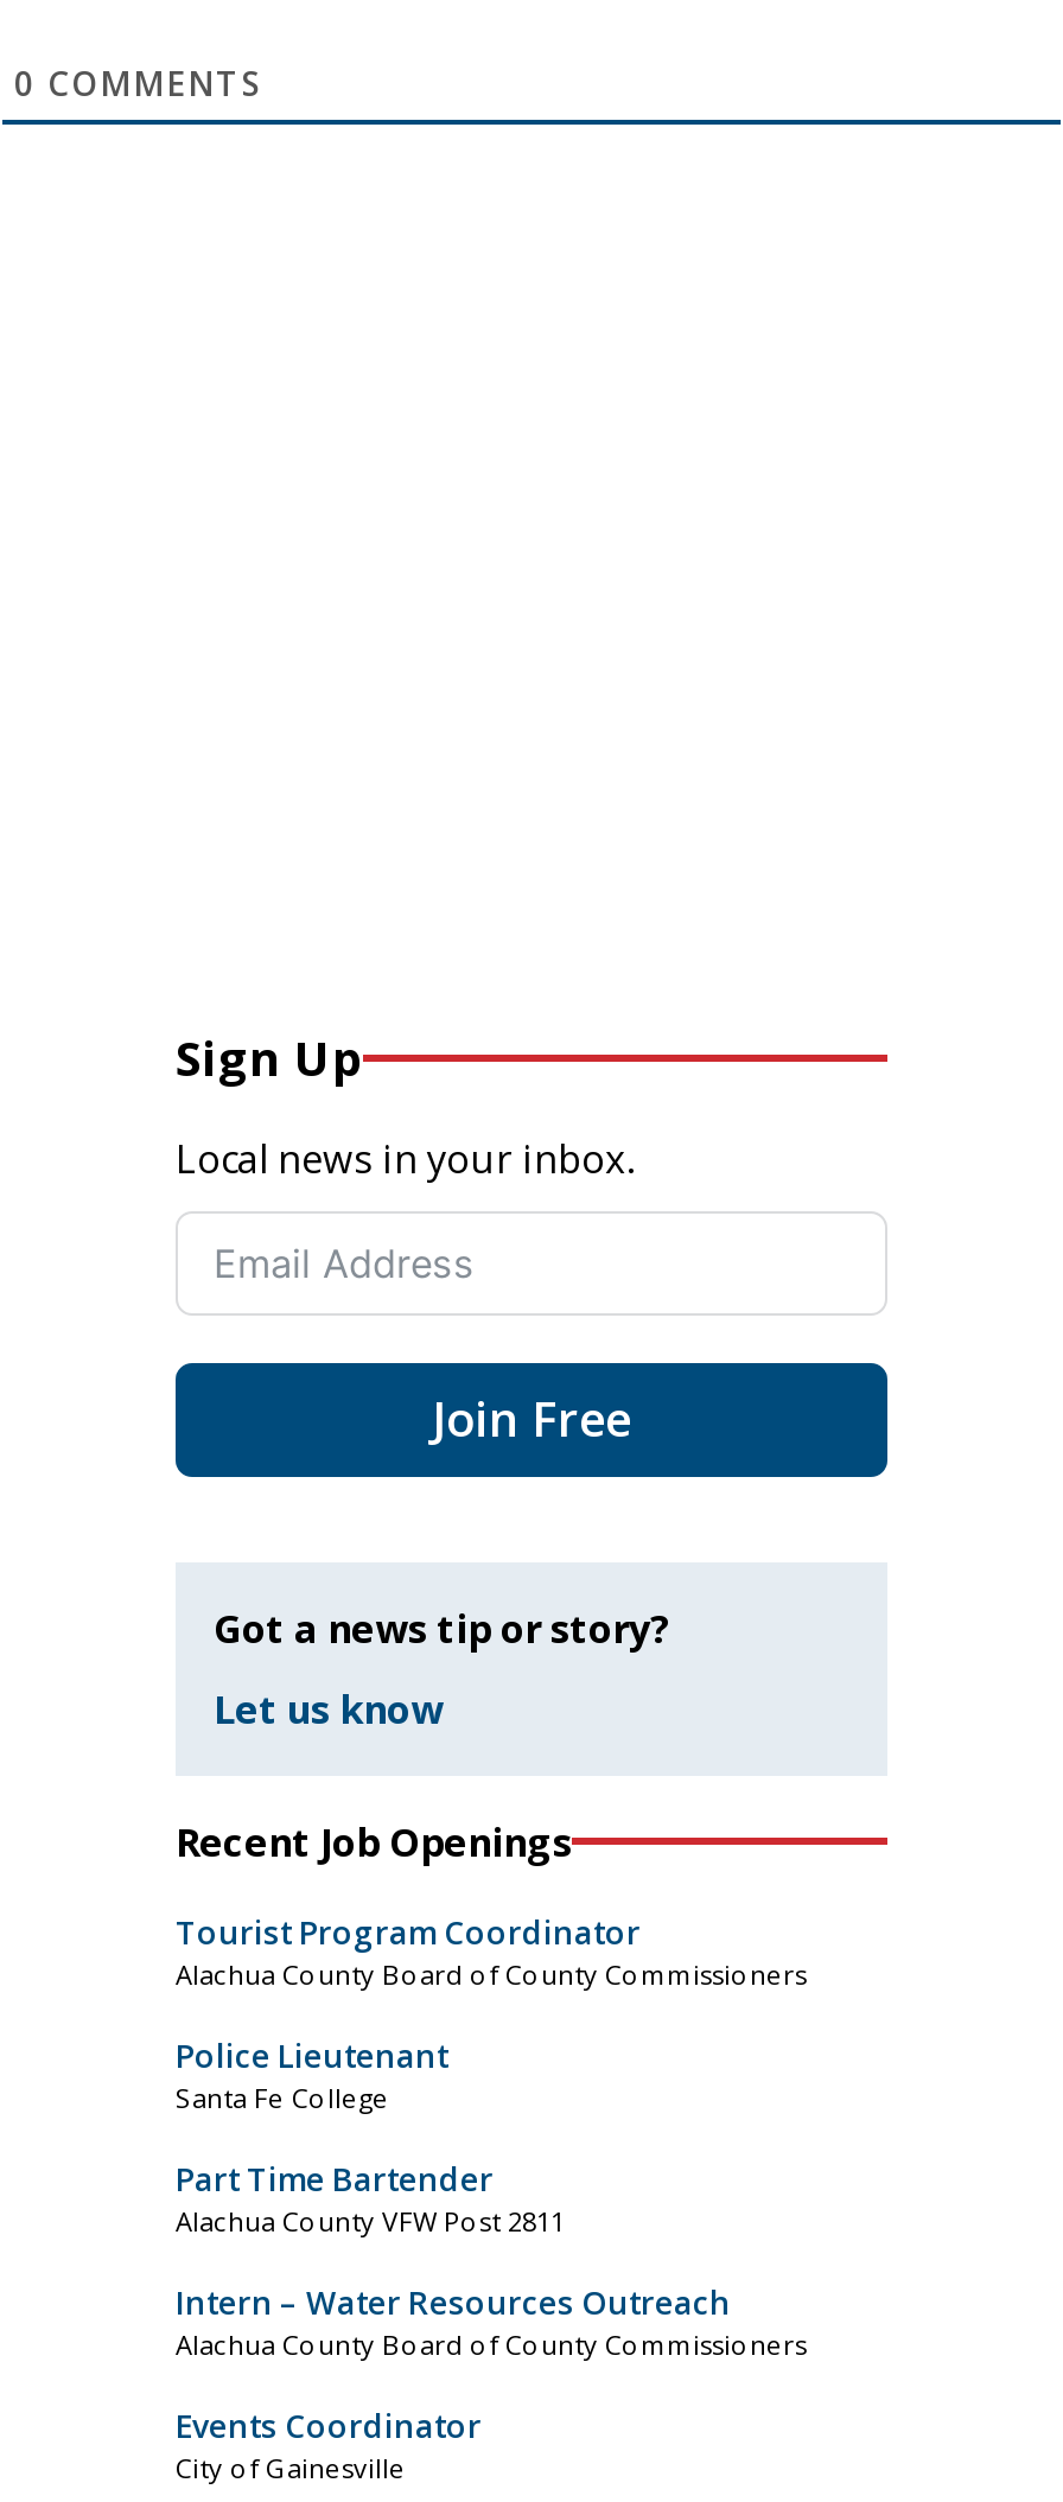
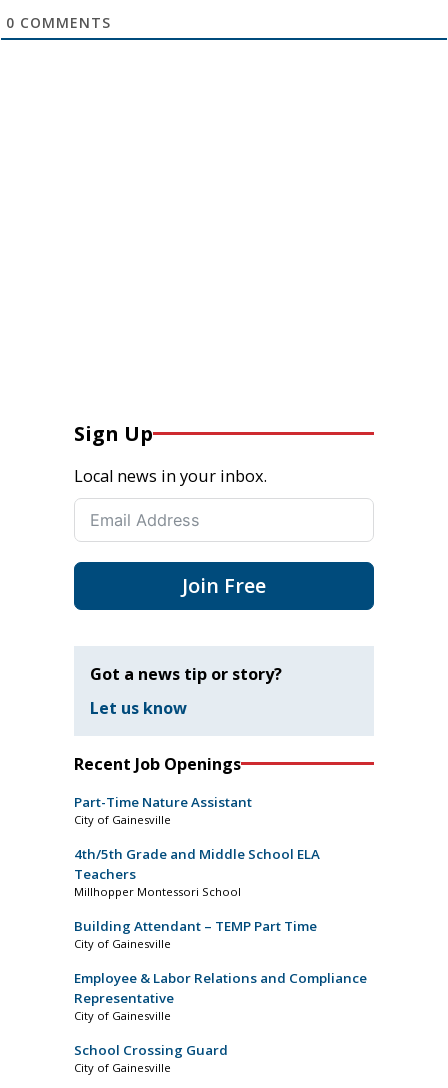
[176,1910,807,1991] Tourist Program Coordinator | Alachua County Board of County Commissioners -> [74,793,252,827] Part-Time Nature Assistant | City of Gainesville
[176,2034,448,2114] Police Lieutenant | Santa Fe College -> [74,845,320,899] 4th/5th Grade and Middle School ELA | Teachers | Millhopper Montessori School
[176,2157,565,2238] Part Time Bartender | Alachua County VFW Post 2811 -> [74,917,317,951] Building Attendant – TEMP Part Time | City of Gainesville
[176,2280,807,2361] Intern – Water Resources Outreach | Alachua County Board of County Commissioners -> [74,969,367,1023] Employee & Labor Relations and Compliance | Representative | City of Gainesville
[176,2404,482,2446] Events Coordinator -> [74,1041,228,1059] School Crossing Guard

